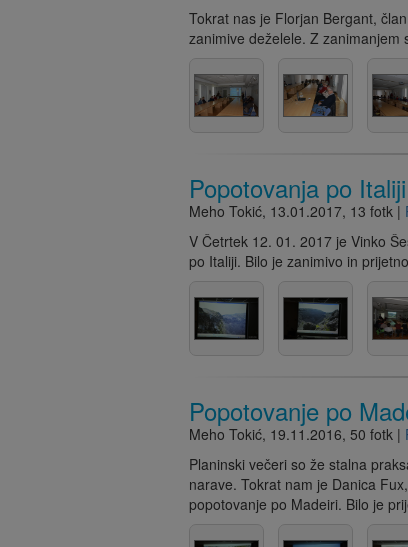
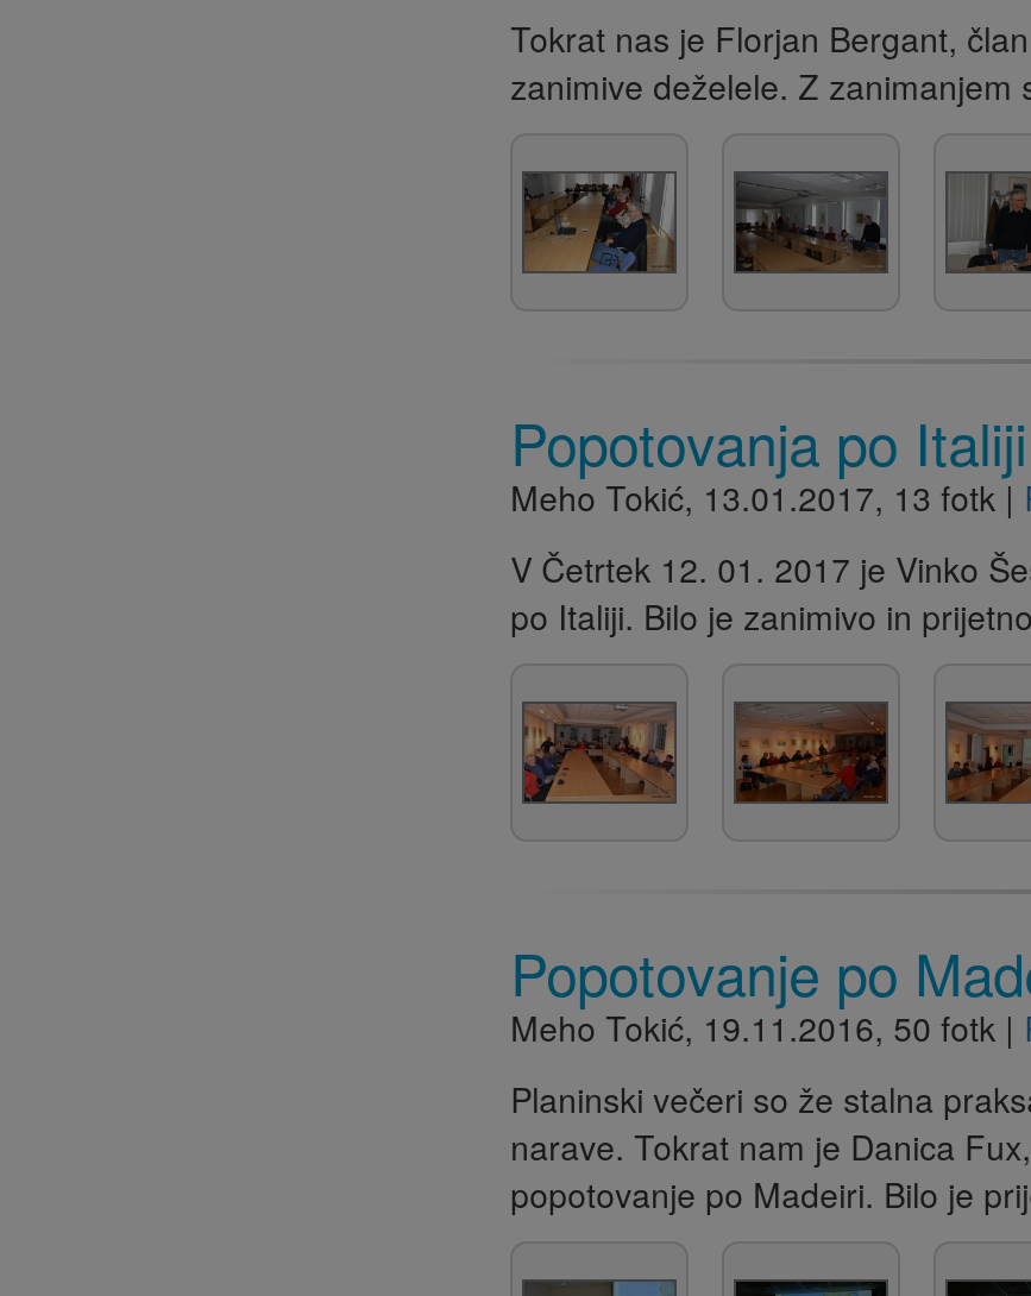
[194,75,259,117] [image] -> [524,174,677,273] [image]
[283,75,347,117] [image] -> [734,174,888,273] [image]
[372,75,405,117] [image] -> [945,174,1024,273] [image]
[194,297,259,340] [image] -> [522,702,677,804] [image]
[283,297,348,340] [image] -> [734,702,888,804] [image]
[372,300,405,340] [image] -> [945,711,1024,804] [image]

